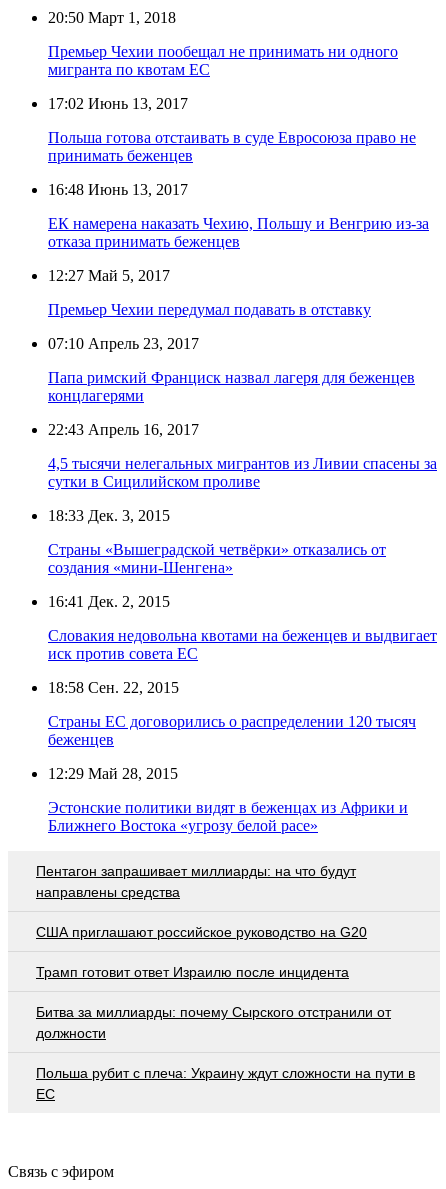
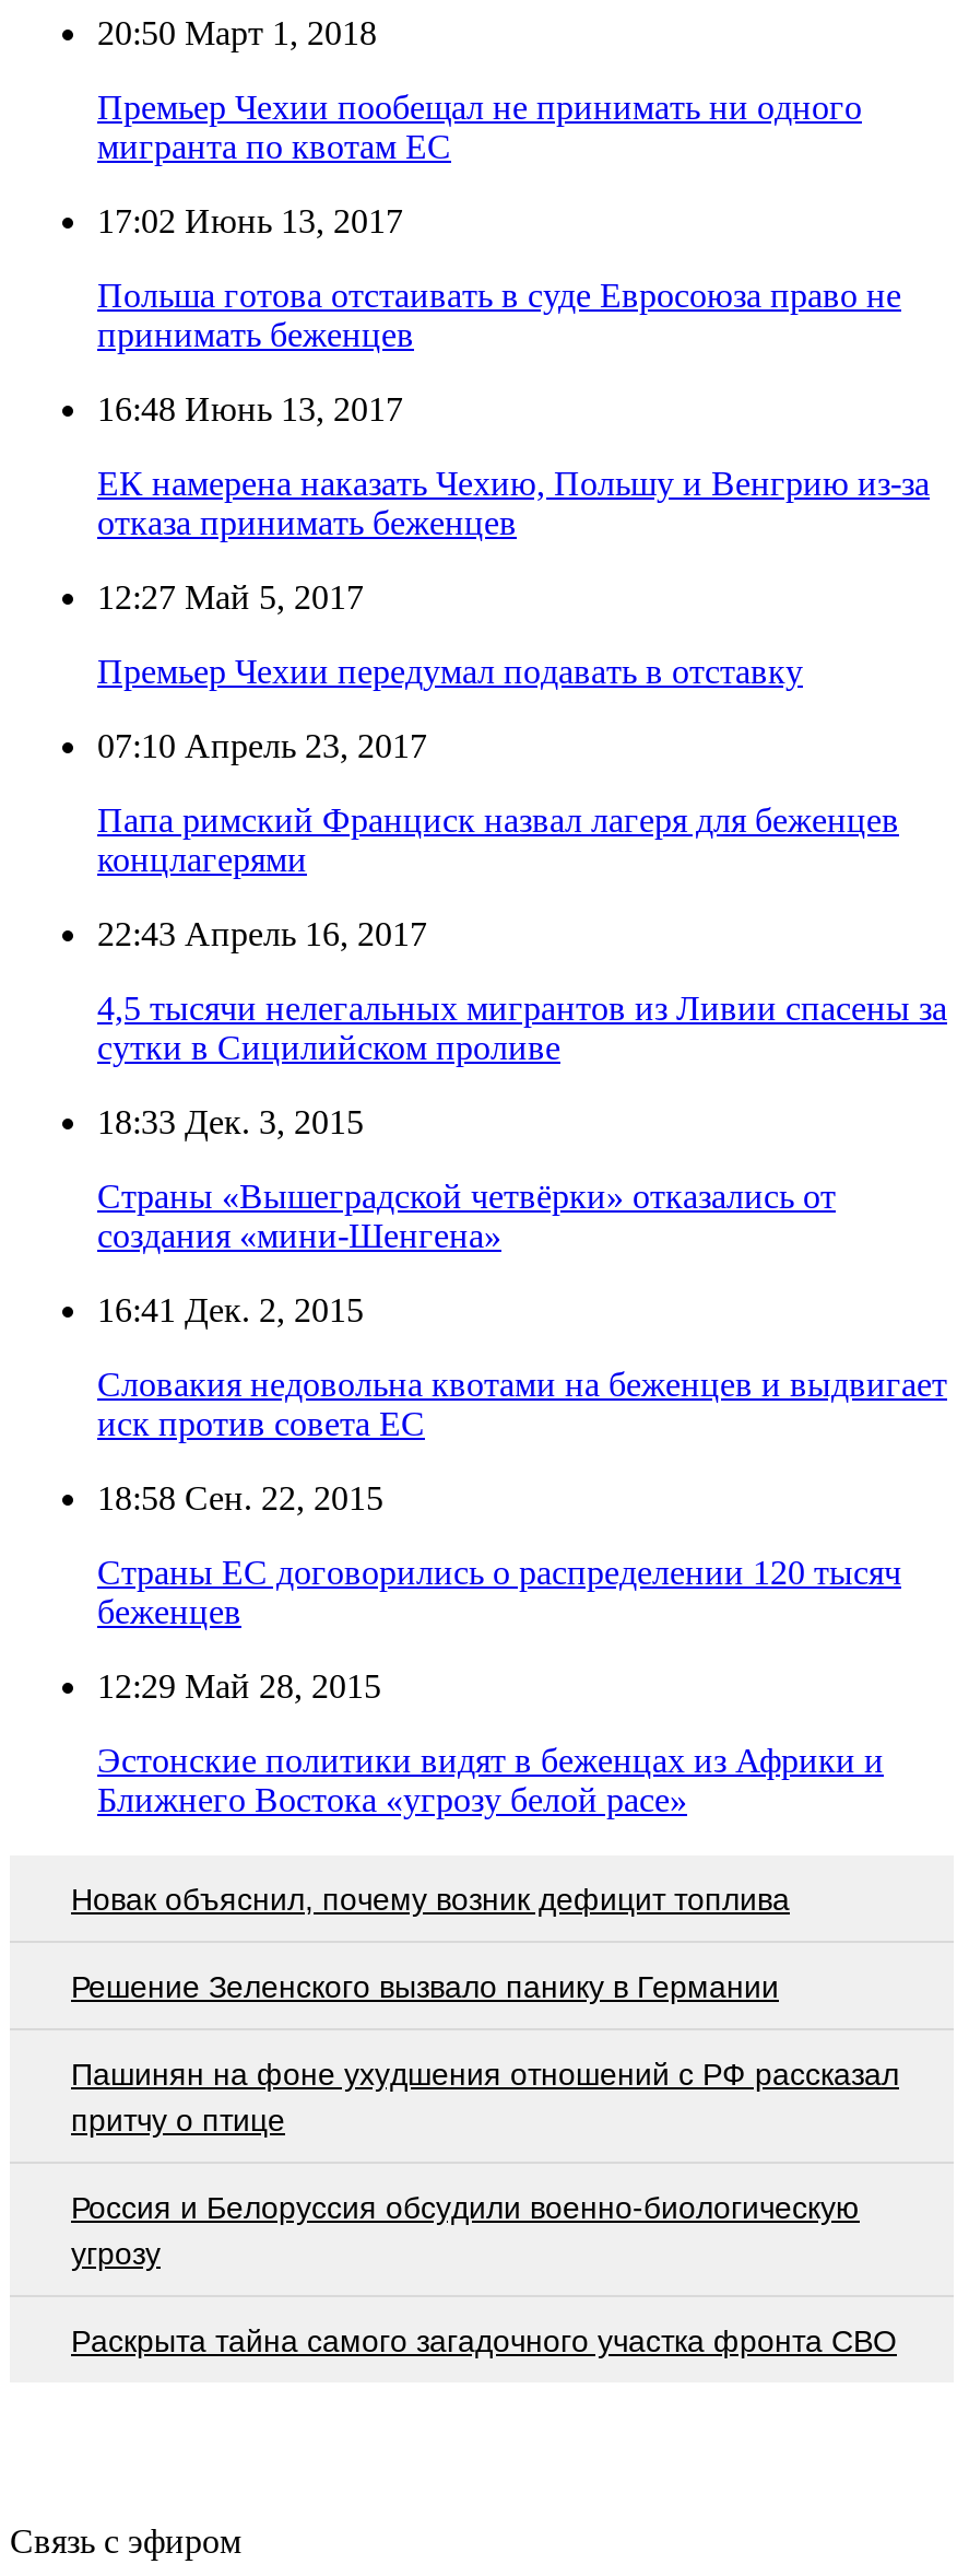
[36,863,356,900] Пентагон запрашивает миллиарды: на что будут | направлены средства -> [71,1881,790,1916] Новак объяснил, почему возник дефицит топлива
[36,924,367,940] США приглашают российское руководство на G20 -> [71,1969,779,2004] Решение Зеленского вызвало панику в Германии
[36,964,349,980] Трамп готовит ответ Израилю после инцидента -> [71,2056,899,2137] Пашинян на фоне ухудшения отношений с РФ рассказал | притчу о птице
[36,1004,391,1041] Битва за миллиарды: почему Сырского отстранили от | должности -> [71,2189,860,2270] Россия и Белоруссия обсудили военно-биологическую | угрозу
[36,1065,415,1102] Польша рубит с плеча: Украину ждут сложности на пути в | ЕС -> [71,2323,897,2358] Раскрыта тайна самого загадочного участка фронта СВО

